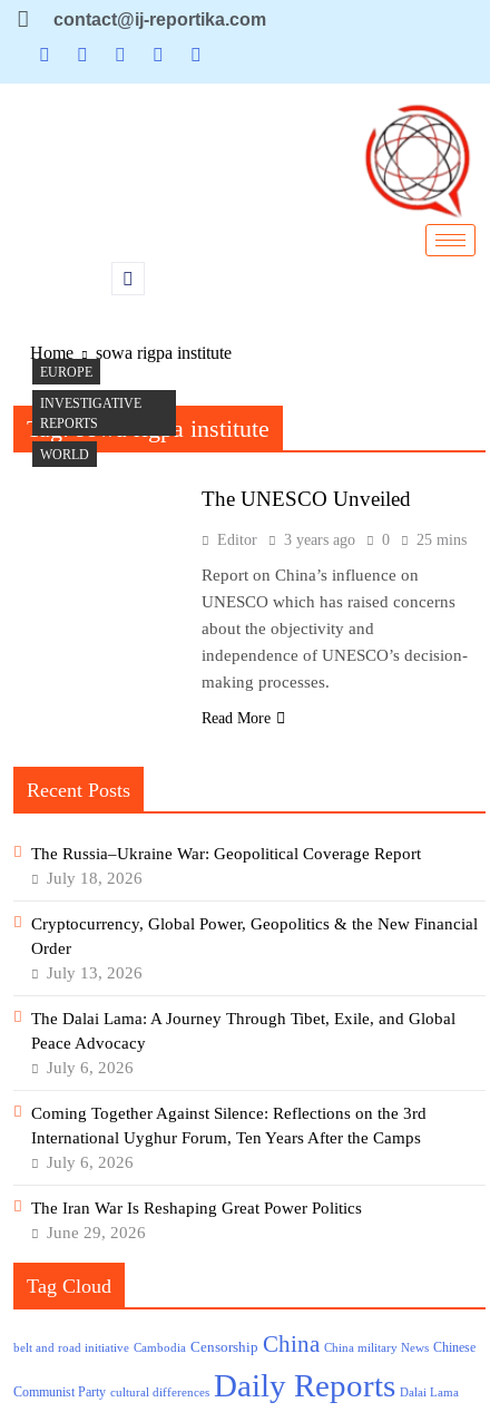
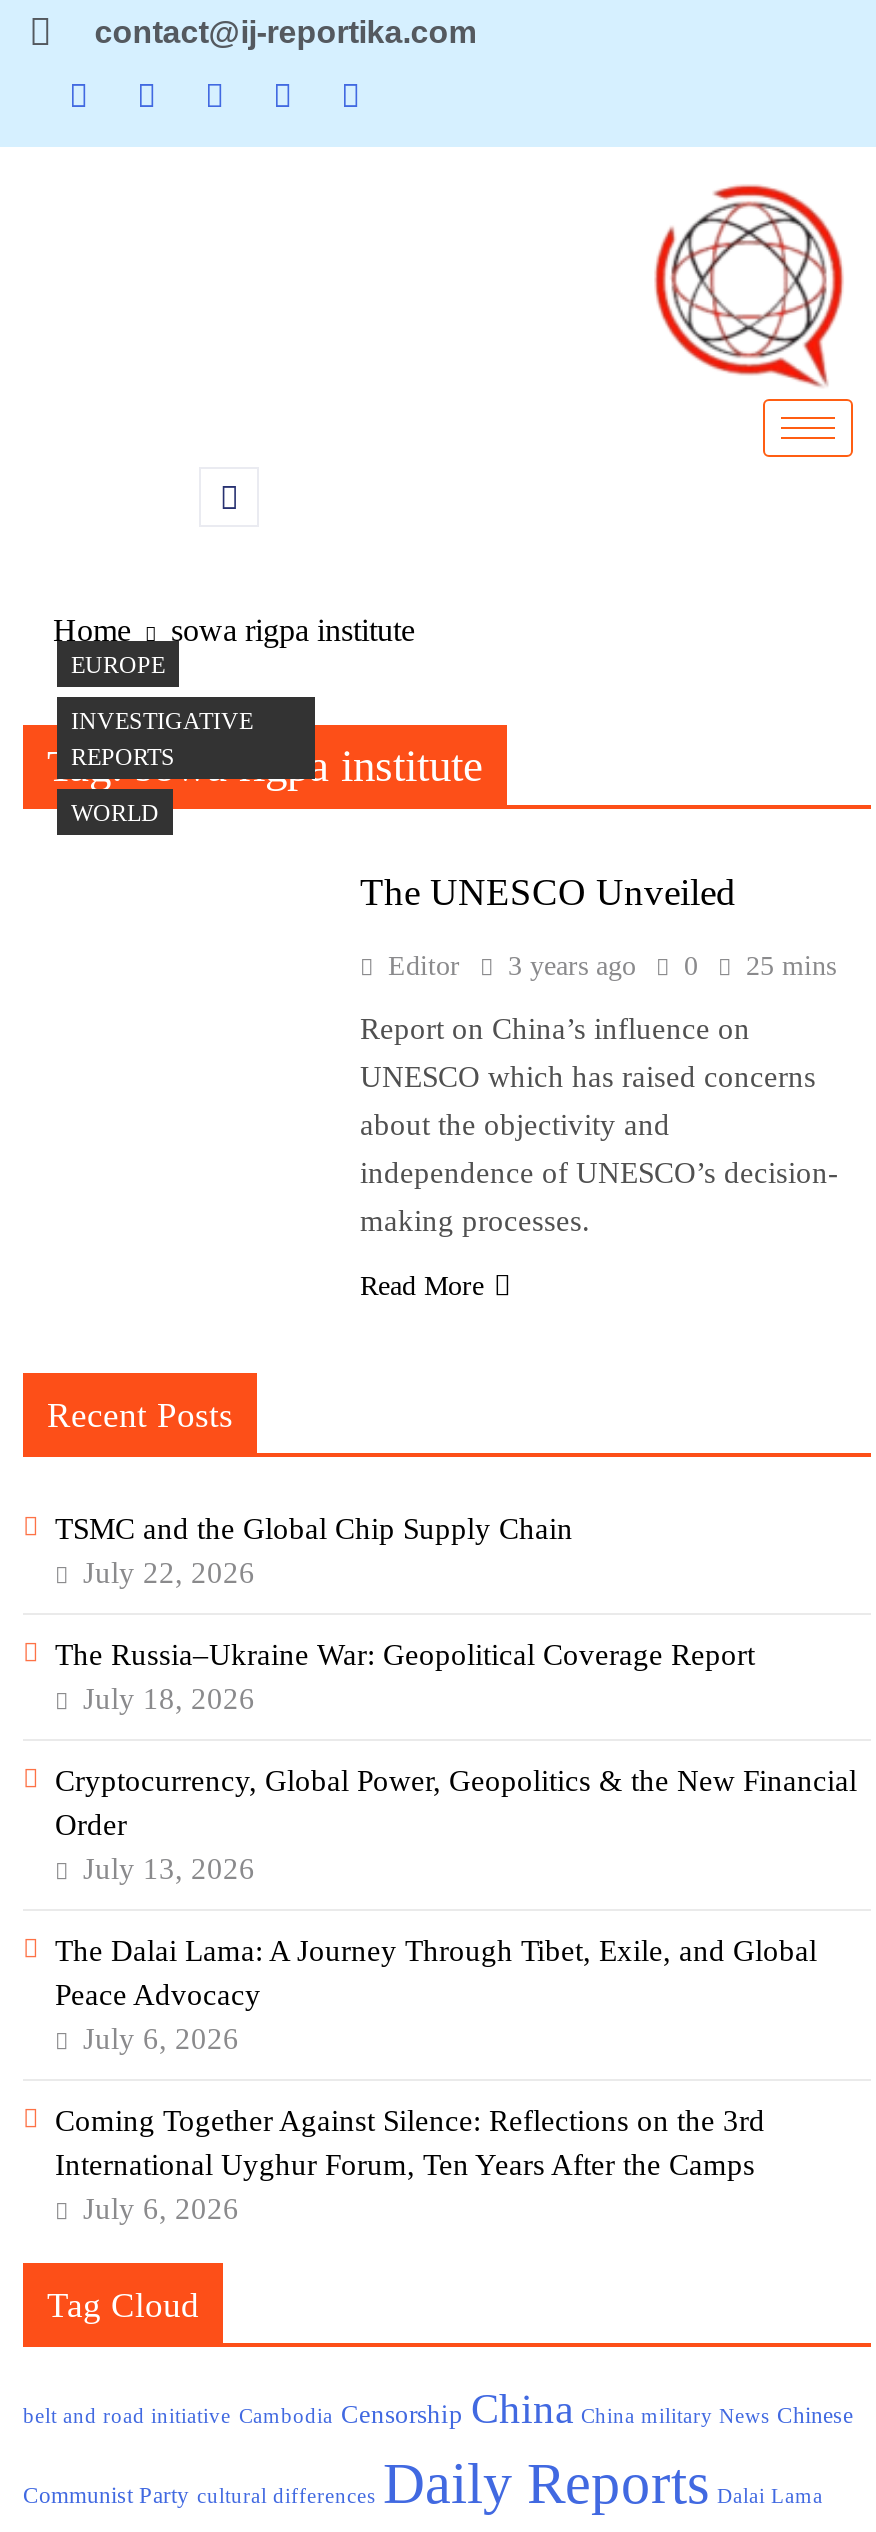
none -> [55,1512,573,1588] TSMC and the Global Chip Supply Chain | July 22, 2026
moved [31,844,478,1171] -> [55,1638,857,2224]: The Russia–Ukraine War: Geopolitical Coverage Report | July 18, 2026 | Cryptocurrency, Global Power, Geopolitics & the New Financial | ... | International Uyghur Forum, Ten Years After the Camps | July 6, 2026
[31,1199,362,1241] The Iran War Is Reshaping Great Power Politics | June 29, 2026 -> none

